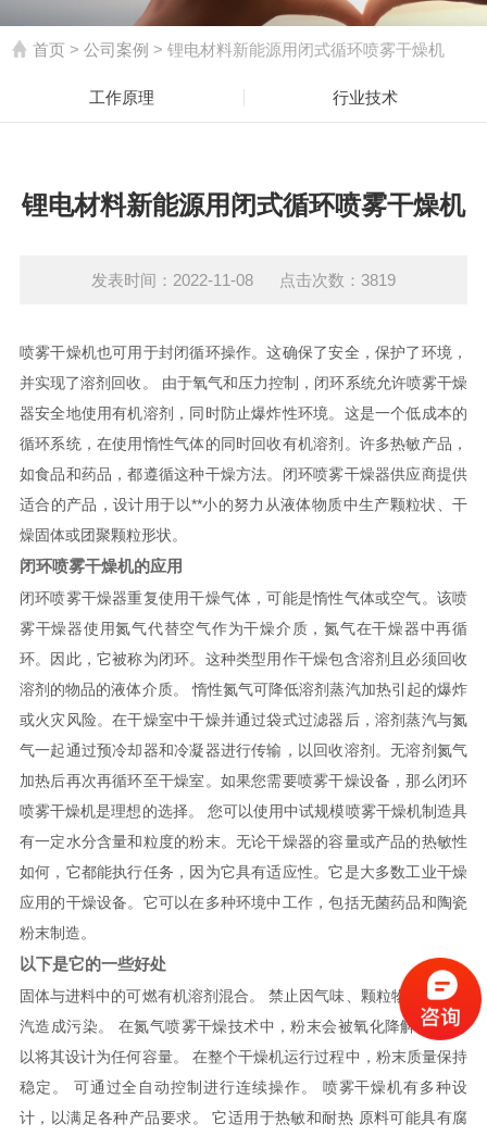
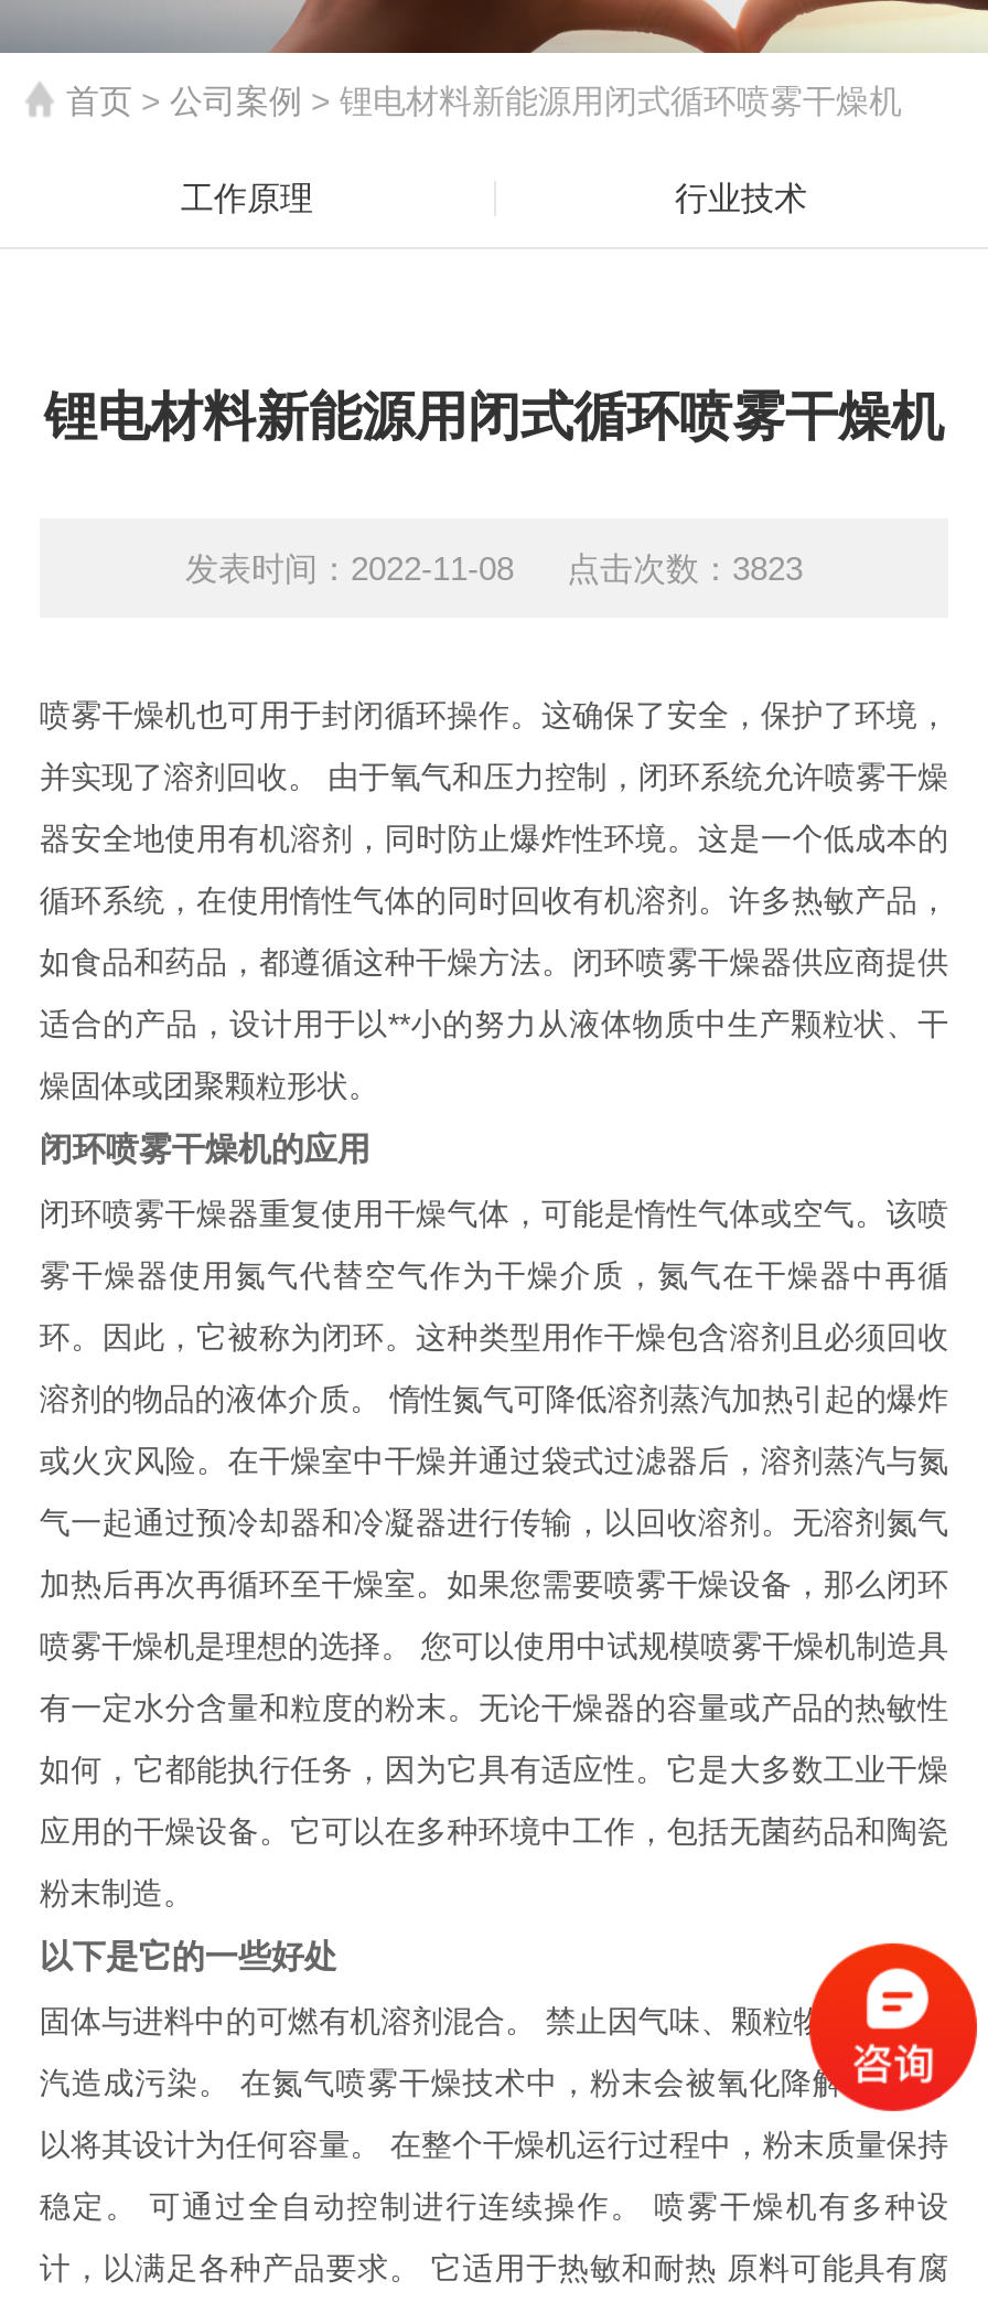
[91,271,396,289] 发表时间：2022-11-08 点击次数：3819 -> [185,549,803,587] 发表时间：2022-11-08 点击次数：3823

